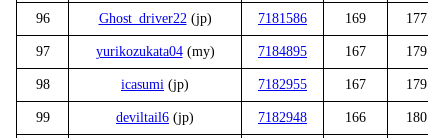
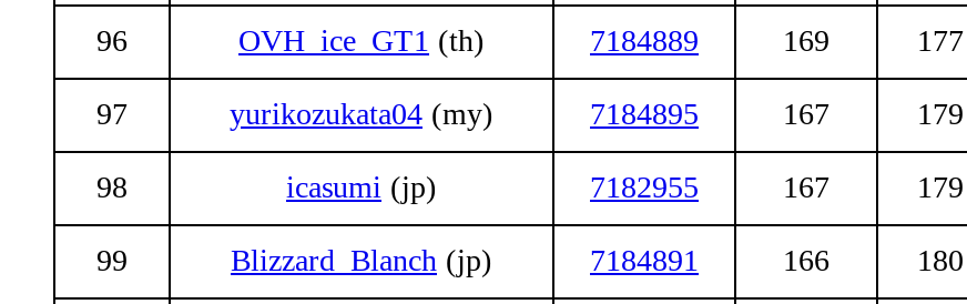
[98,11,307,26] Ghost_driver22 (jp) | 7181586 -> [238,24,699,57] OVH_ice_GT1 (th) | 7184889
[116,110,194,125] deviltail6 (jp) -> [231,244,492,277] Blizzard_Blanch (jp)
[258,110,307,125] 7182948 -> [590,244,699,277] 7184891

